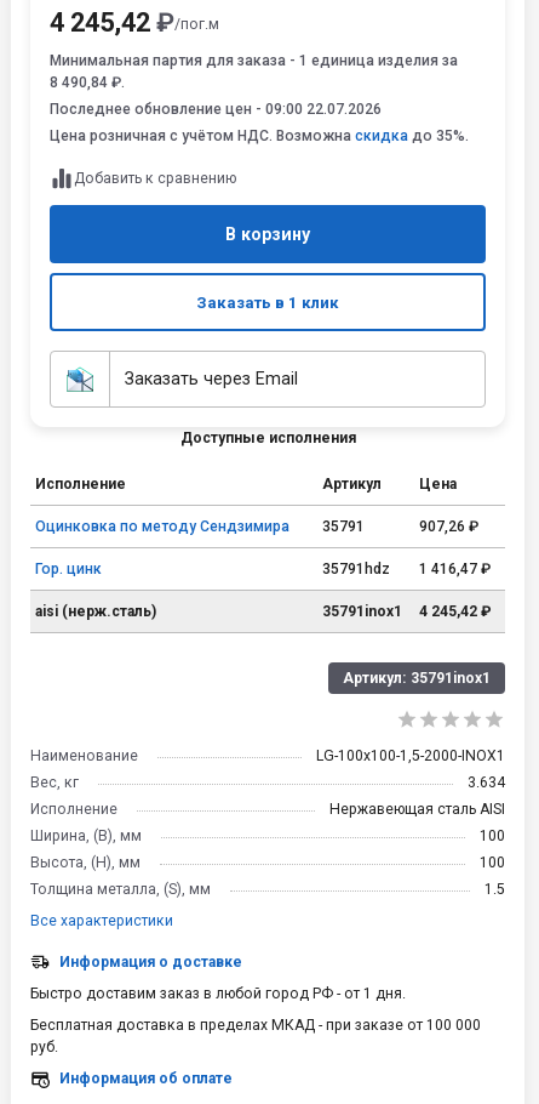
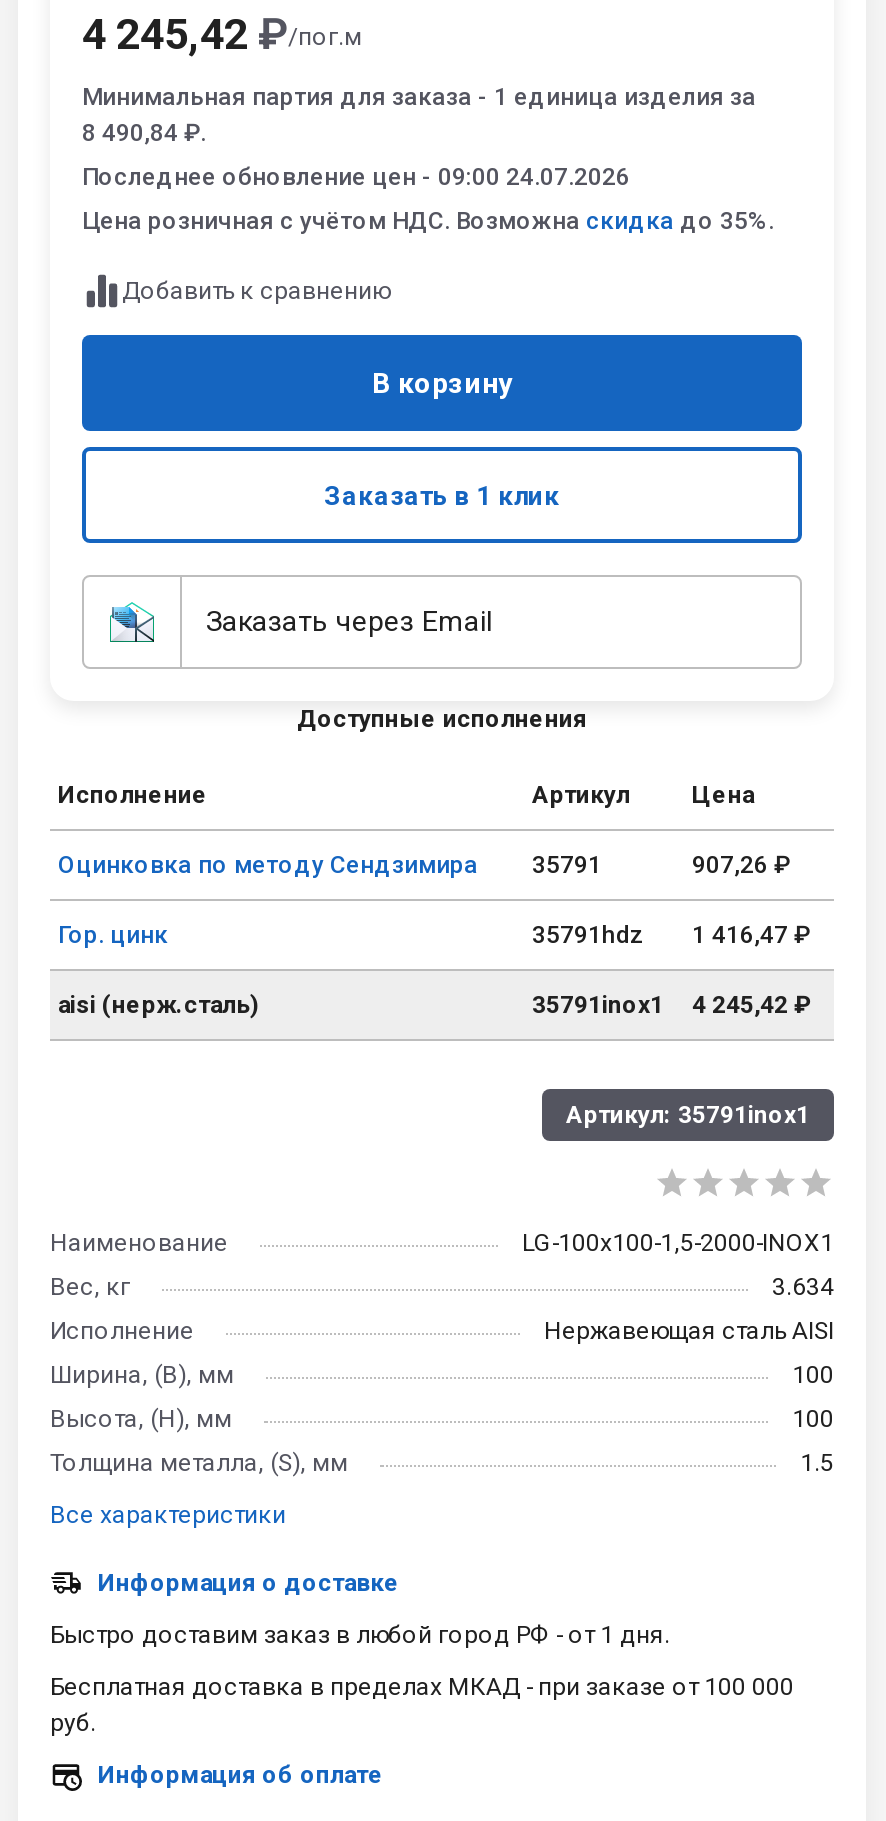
[50,101,382,118] Последнее обновление цен - 09:00 22.07.2026 -> [82,163,630,191] Последнее обновление цен - 09:00 24.07.2026

